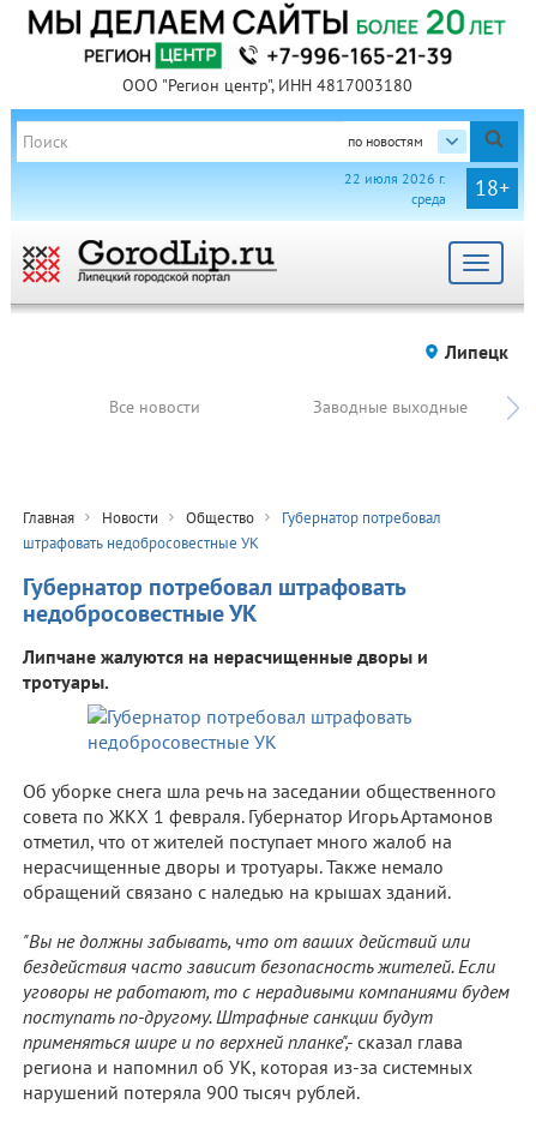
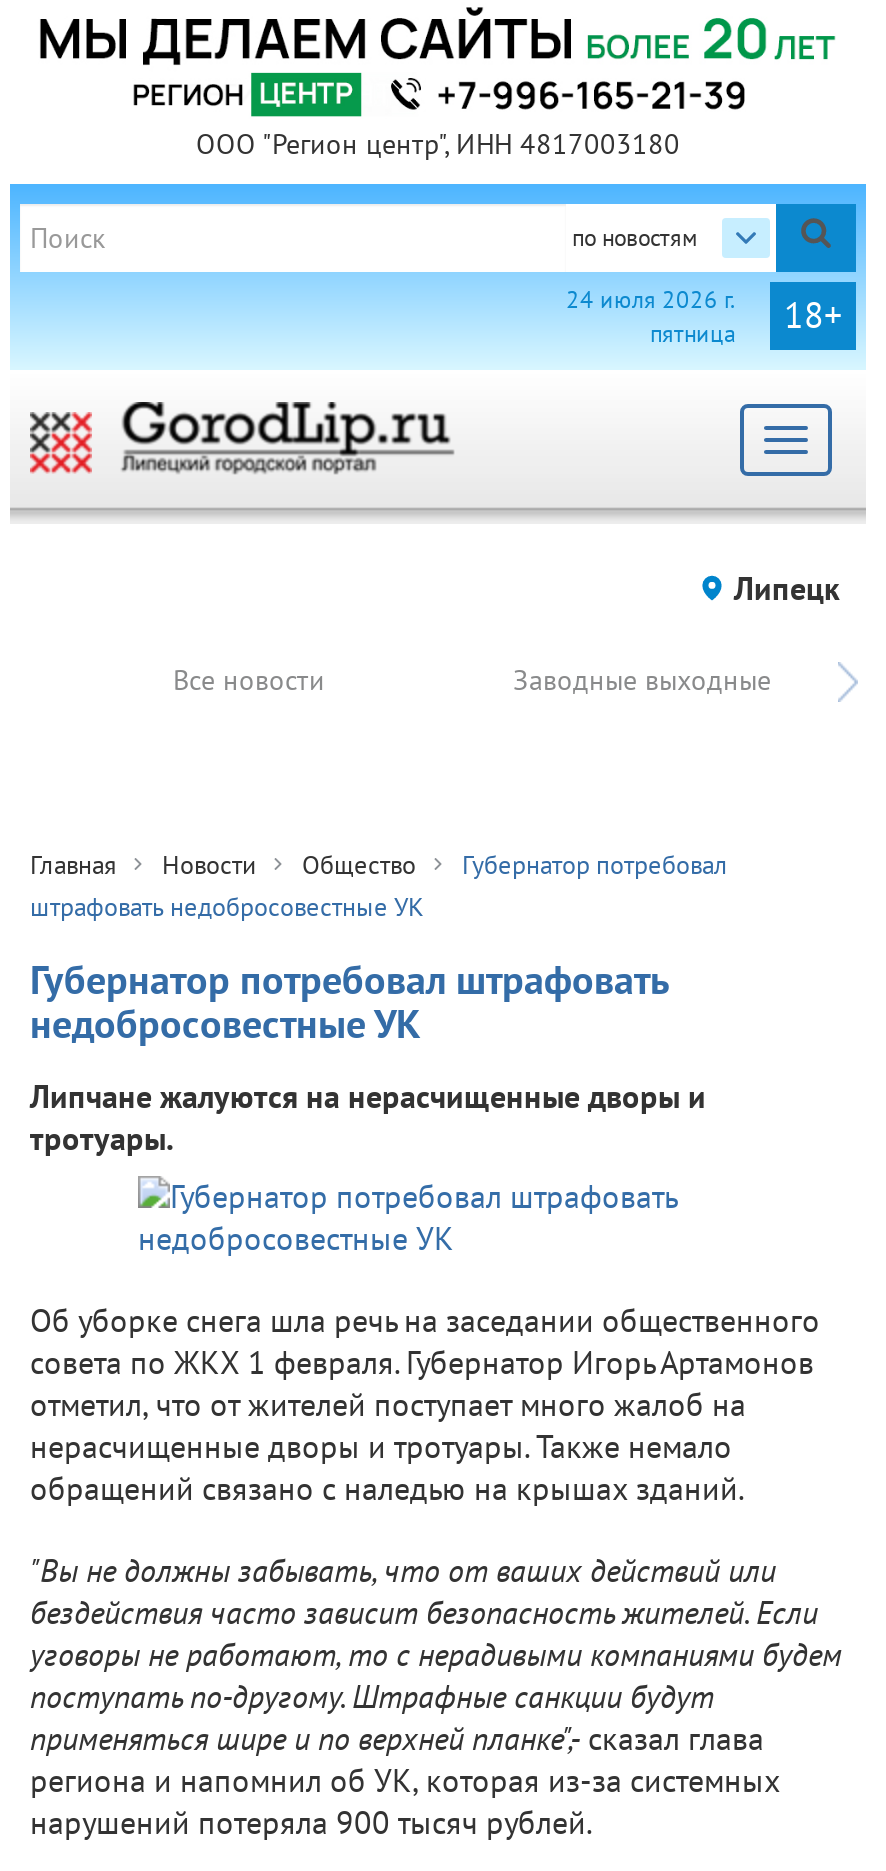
[344,169,446,207] 22 июля 2026 г. | среда -> [566,284,736,348] 24 июля 2026 г. | пятница

